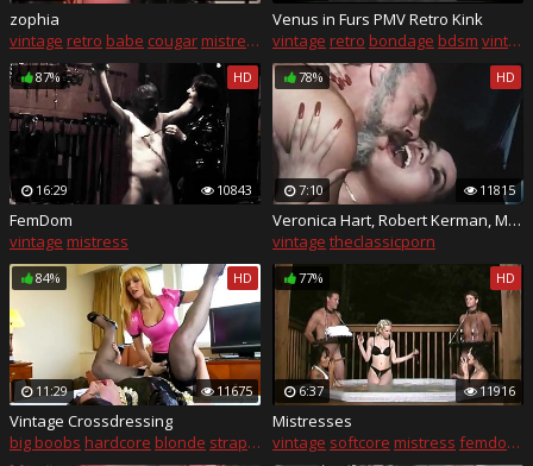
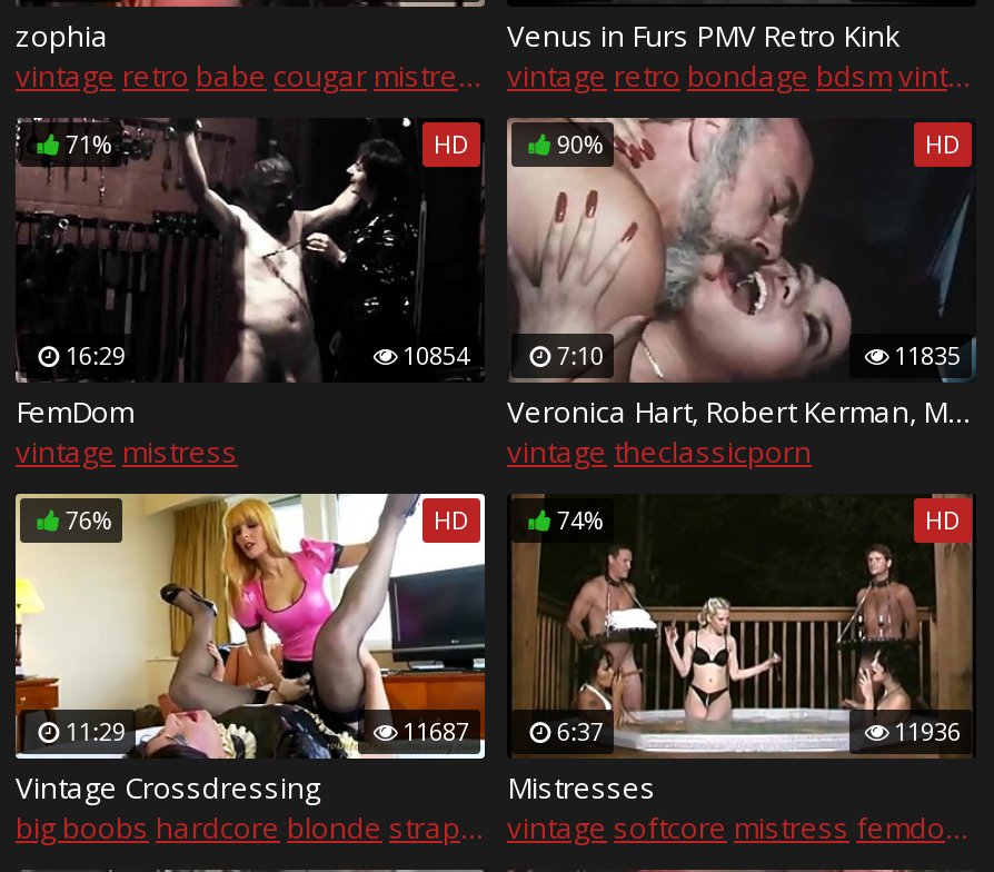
[36,68,61,86] 87% -> [65,127,112,161] 71%
[299,68,324,86] 78% -> [557,127,604,161] 90%
[217,181,252,199] 10843 -> [402,338,469,371] 10854
[479,181,515,199] 11815 -> [894,338,961,371] 11835
[36,269,61,286] 84% -> [65,503,112,536] 76%
[299,269,324,286] 77% -> [557,503,604,536] 74%
[217,381,252,399] 11675 -> [402,714,469,747] 11687
[479,381,515,399] 11916 -> [894,714,961,747] 11936

